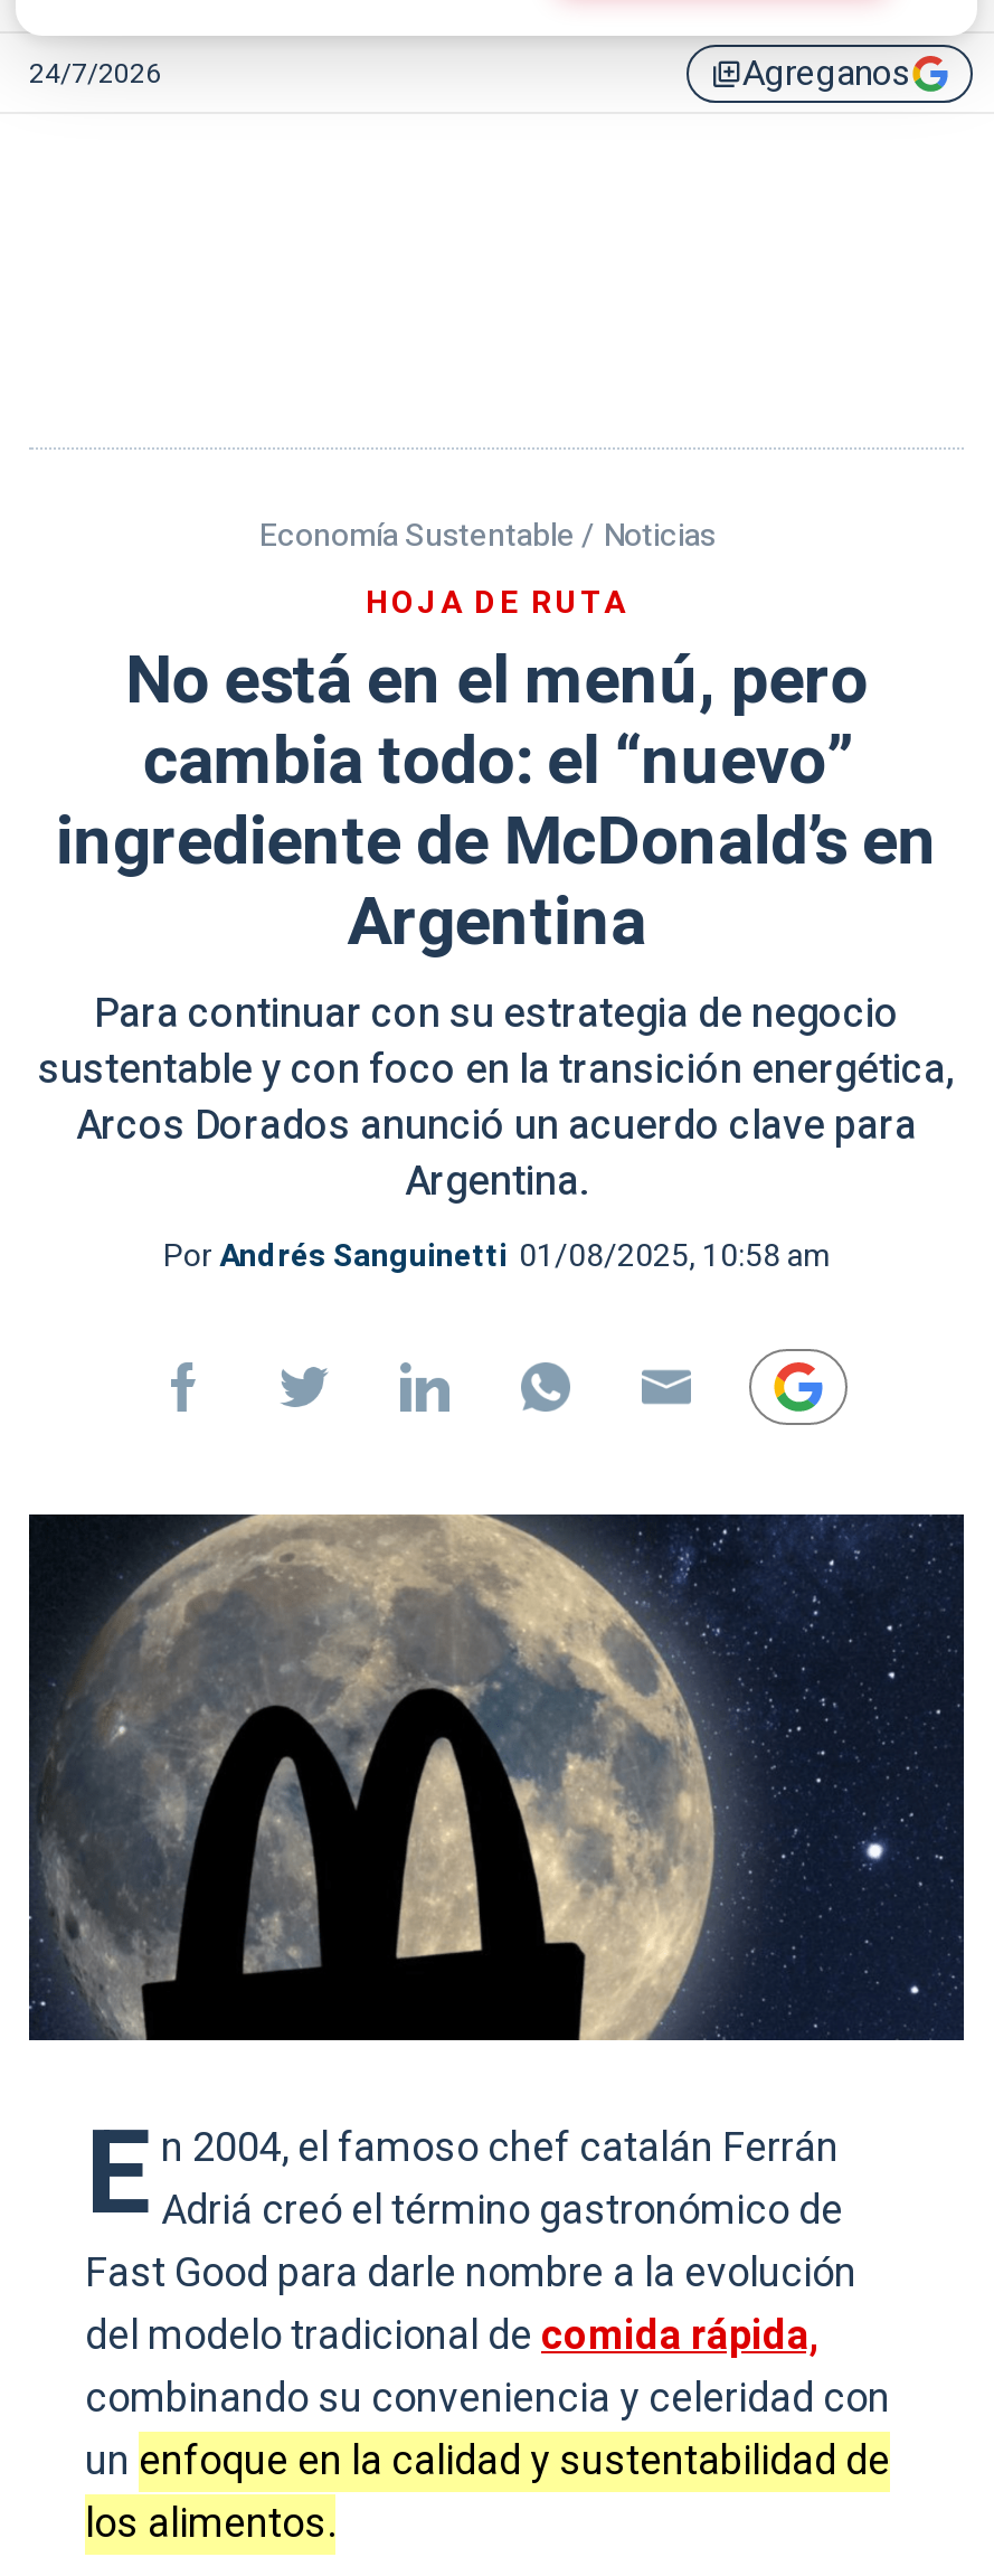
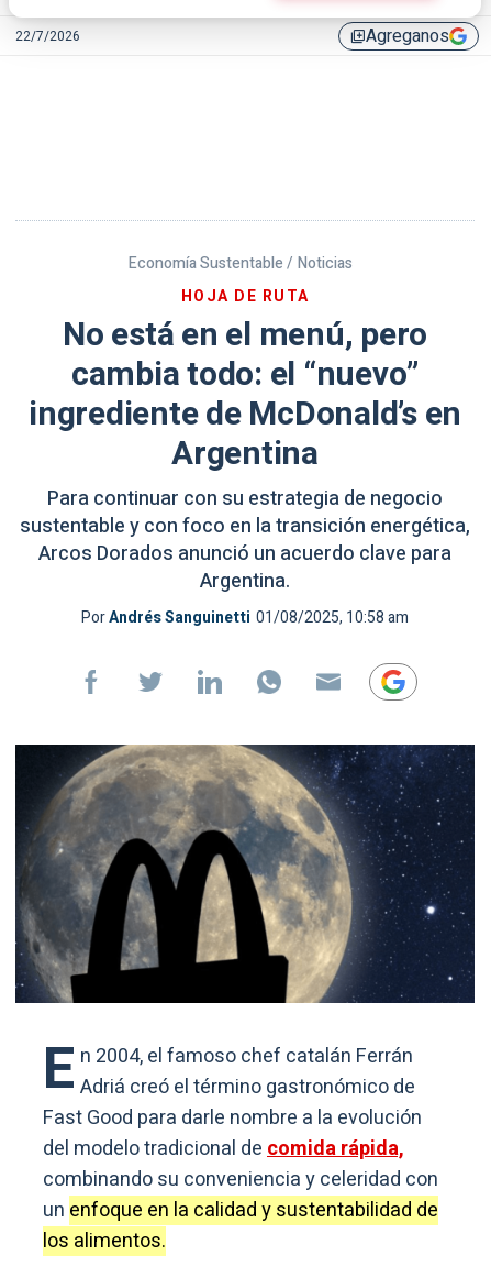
[29,53,161,93] 24/7/2026 -> [15,26,80,46] 22/7/2026

